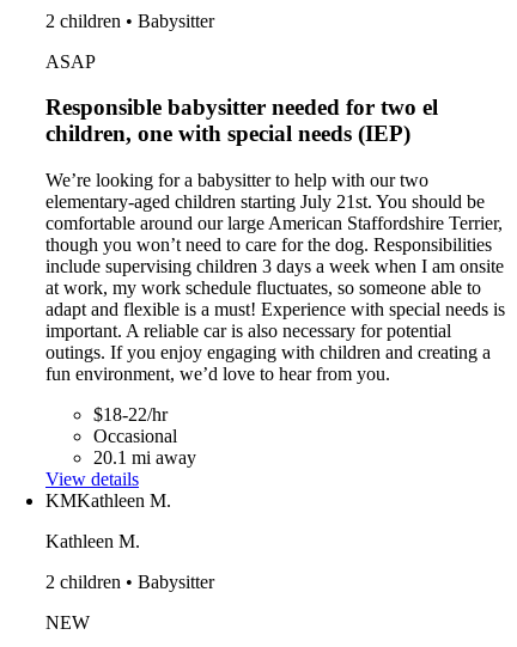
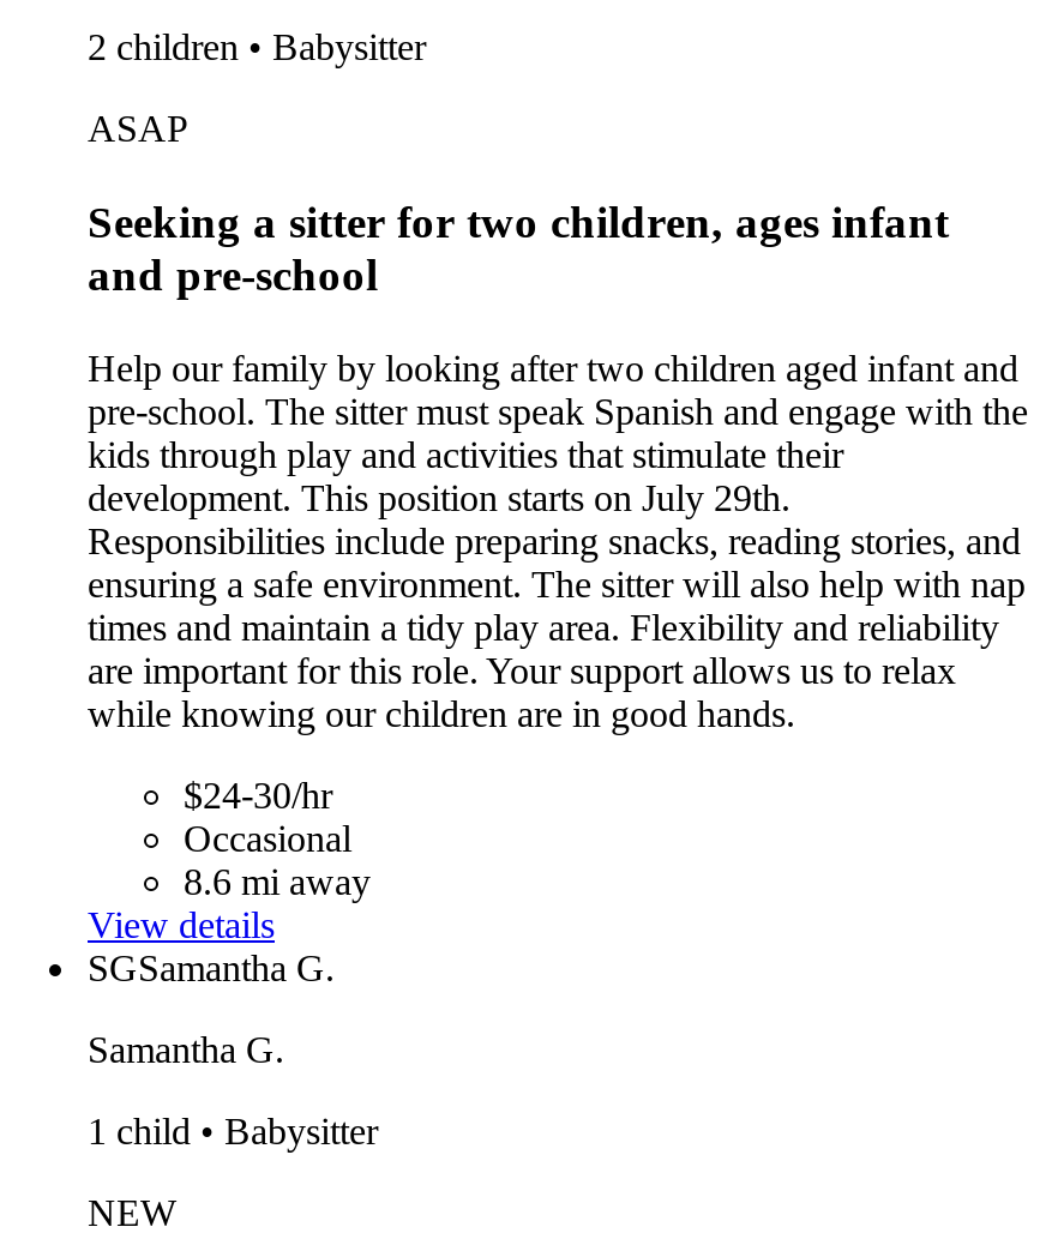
[45,95,438,146] Responsible babysitter needed for two el | children, one with special needs (IEP) -> [88,197,949,301] Seeking a sitter for two children, ages infant | and pre-school
[45,170,505,384] We’re looking for a babysitter to help with our two | elementary-aged children starting July 21st. You should be | comfortable around our large American Staffordshire Terrier, | though you won’t need to care for the dog. Responsibilities | include supervising children 3 days a week when I am onsite | at work, my work schedule fluctuates, so someone able to | adapt and flexible is a must! Experience with special needs is | important. A reliable car is also necessary for potential | outings. If you enjoy engaging with children and creating a | fun environment, we’d love to hear from you. -> [88,348,1028,734] Help our family by looking after two children aged infant and | pre-school. The sitter must speak Spanish and engage with the | kids through play and activities that stimulate their | development. This position starts on July 29th. | Responsibilities include preparing snacks, reading stories, and | ensuring a safe environment. The sitter will also help with nap | times and maintain a tidy play area. Flexibility and reliability | are important for this role. Your support allows us to relax | while knowing our children are in good hands.
[93,404,168,425] $18-22/hr -> [184,775,332,816] $24-30/hr
[93,447,196,468] 20.1 mi away -> [184,861,371,902] 8.6 mi away
[45,490,171,511] KMKathleen M. -> [88,948,335,989] SGSamantha G.
[45,531,140,551] Kathleen M. -> [88,1029,284,1070] Samantha G.
[45,572,214,592] 2 children • Babysitter -> [88,1111,378,1152] 1 child • Babysitter

